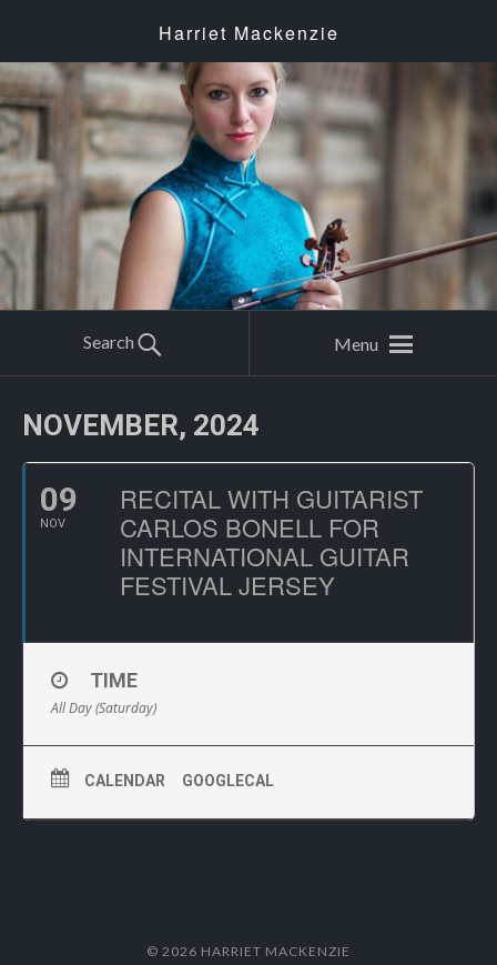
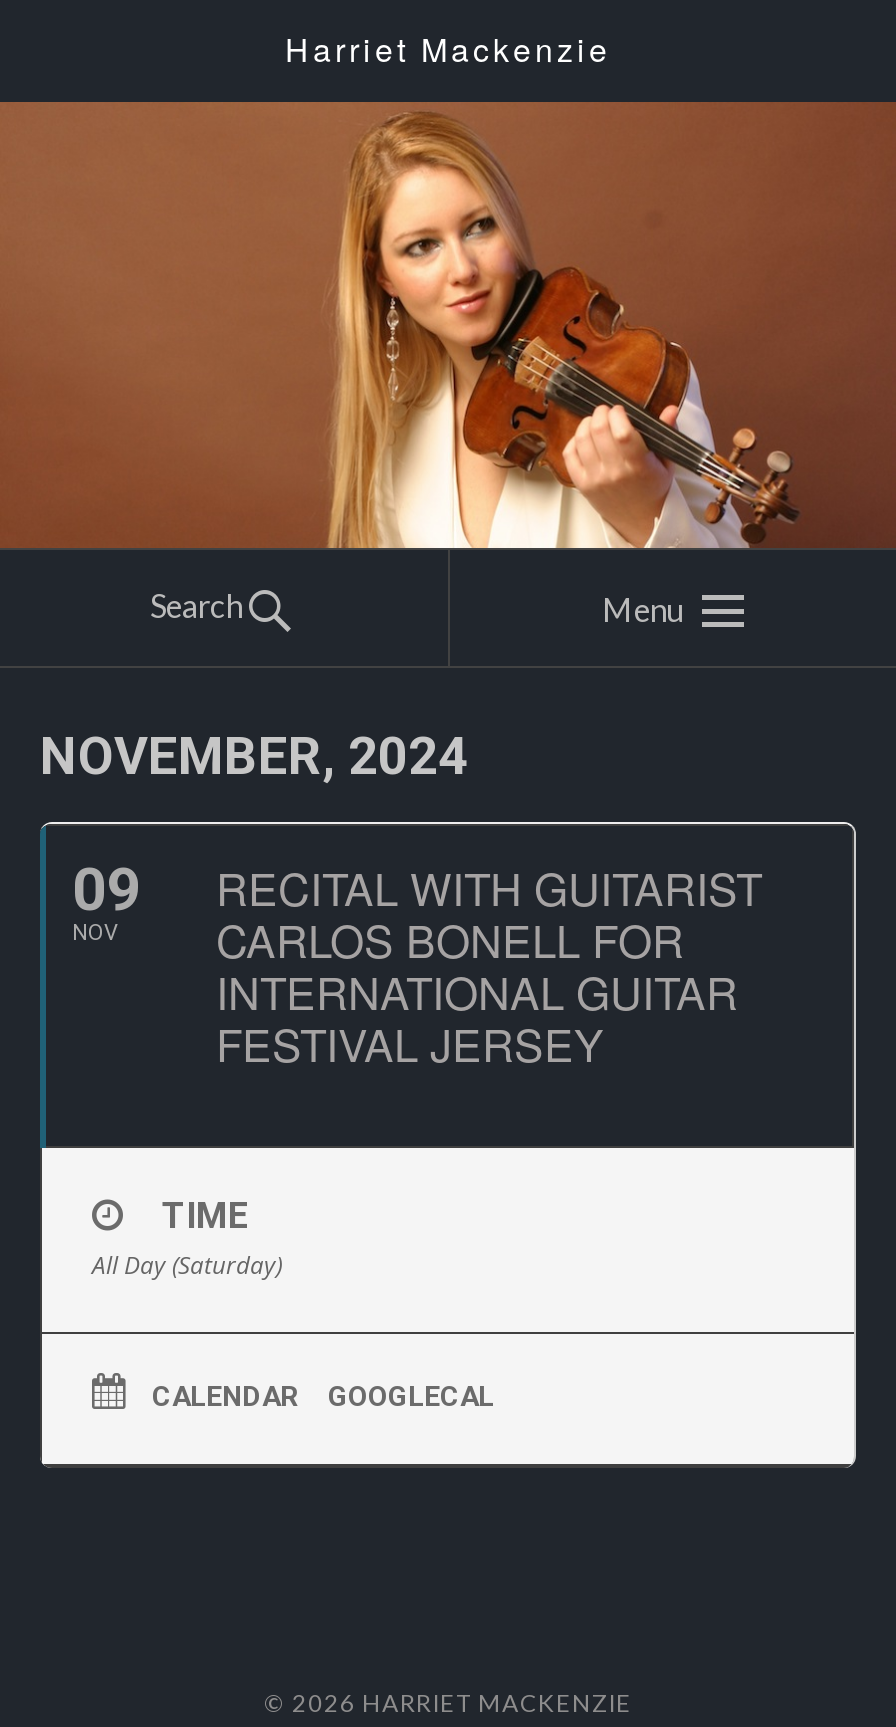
[3,61,494,311] [image] -> [6,100,890,550] [image]

